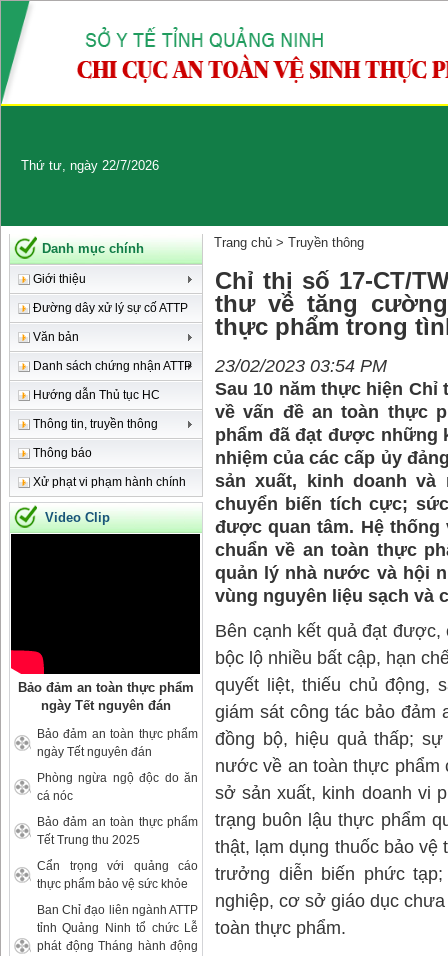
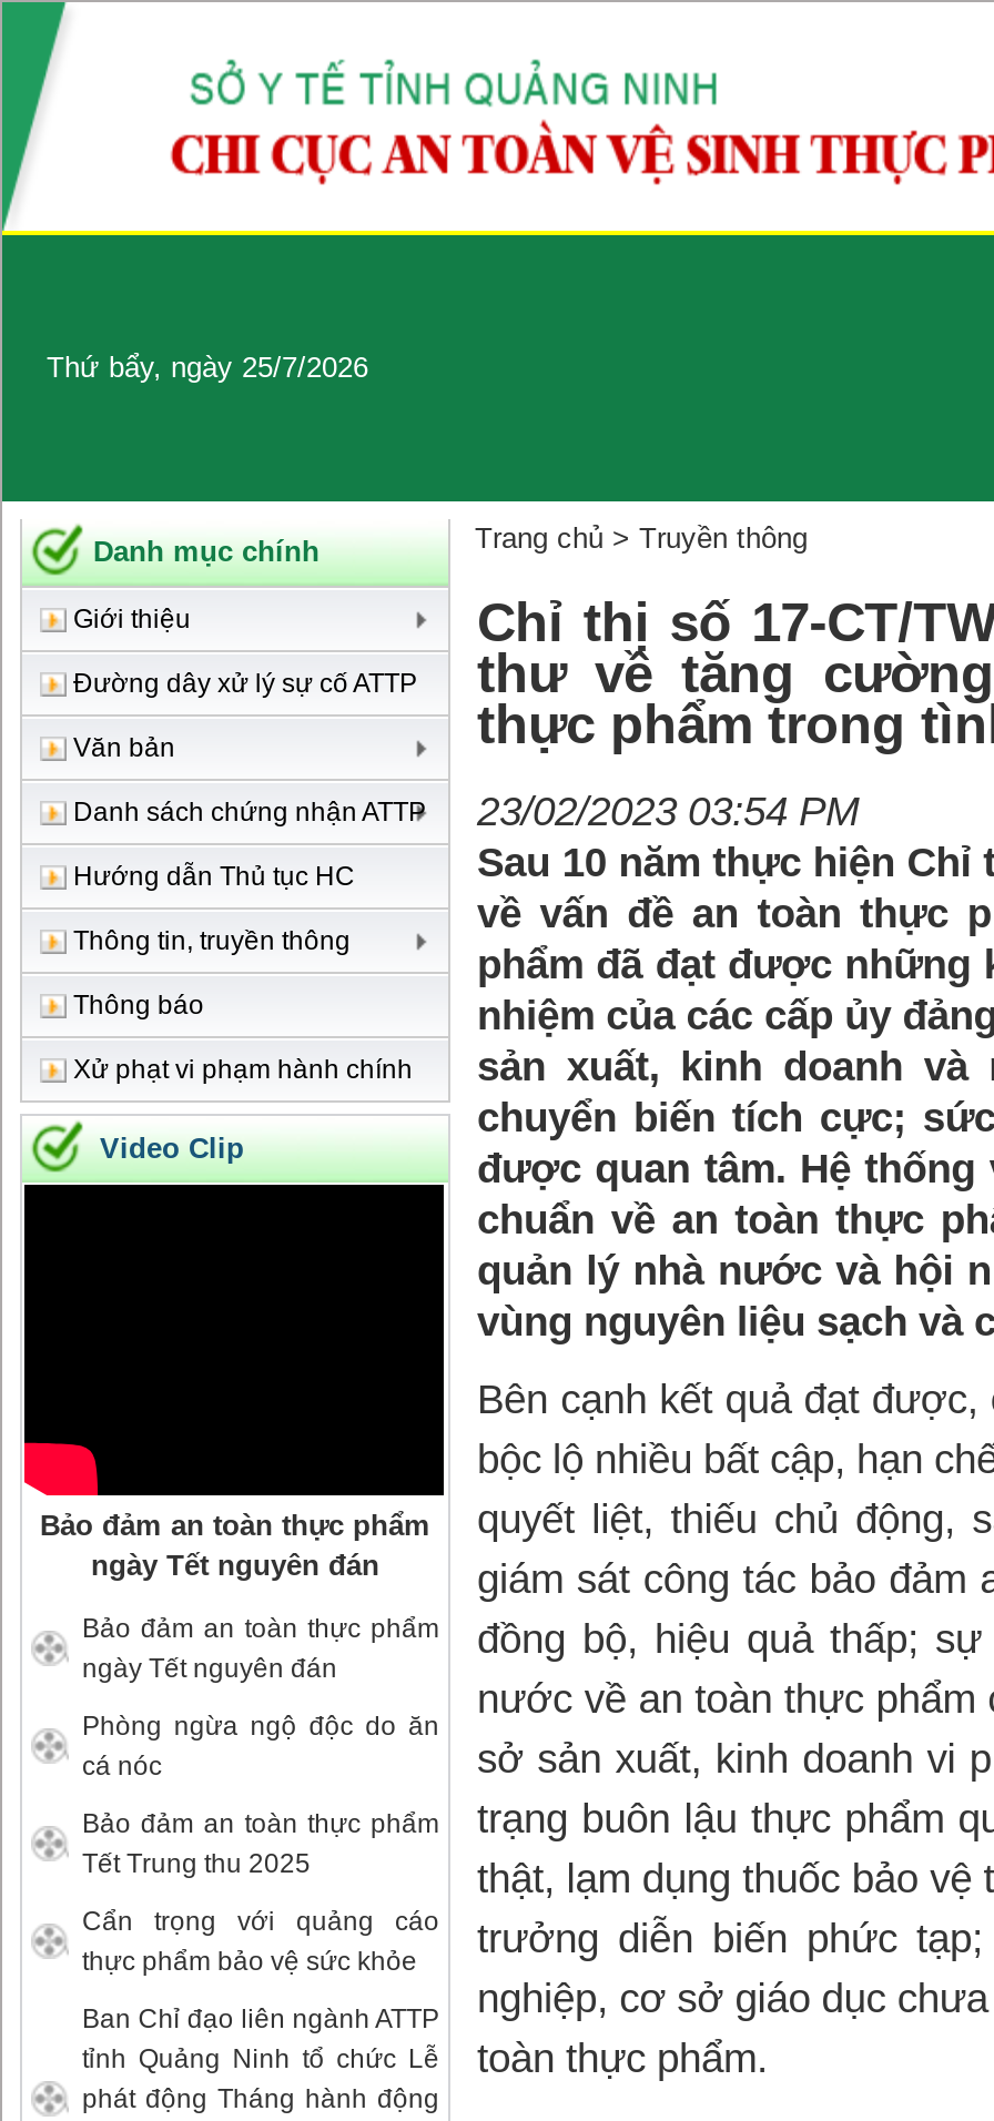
[21,158,159,173] Thứ tư, ngày 22/7/2026 -> [47,351,368,384] Thứ bẩy, ngày 25/7/2026

